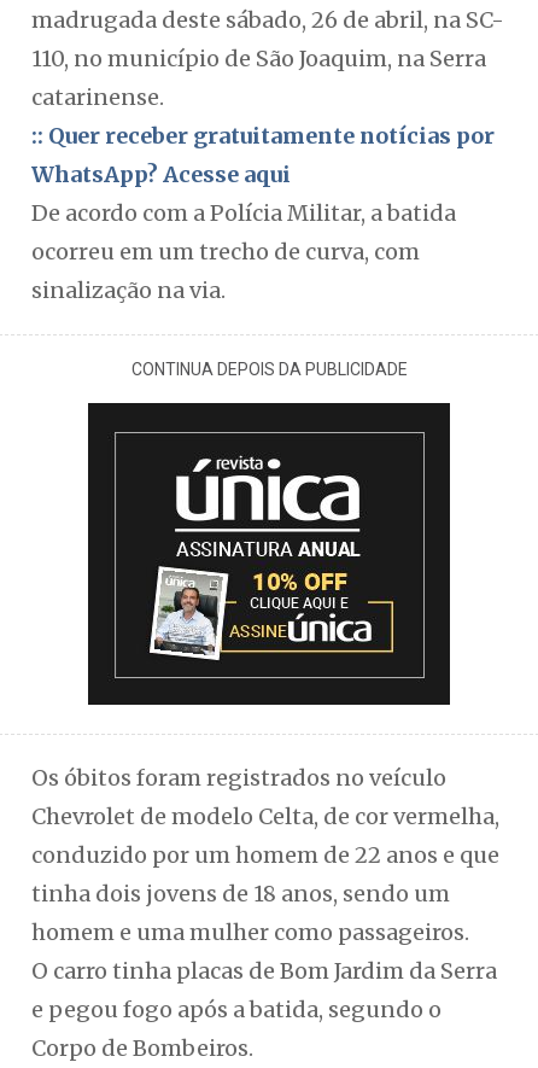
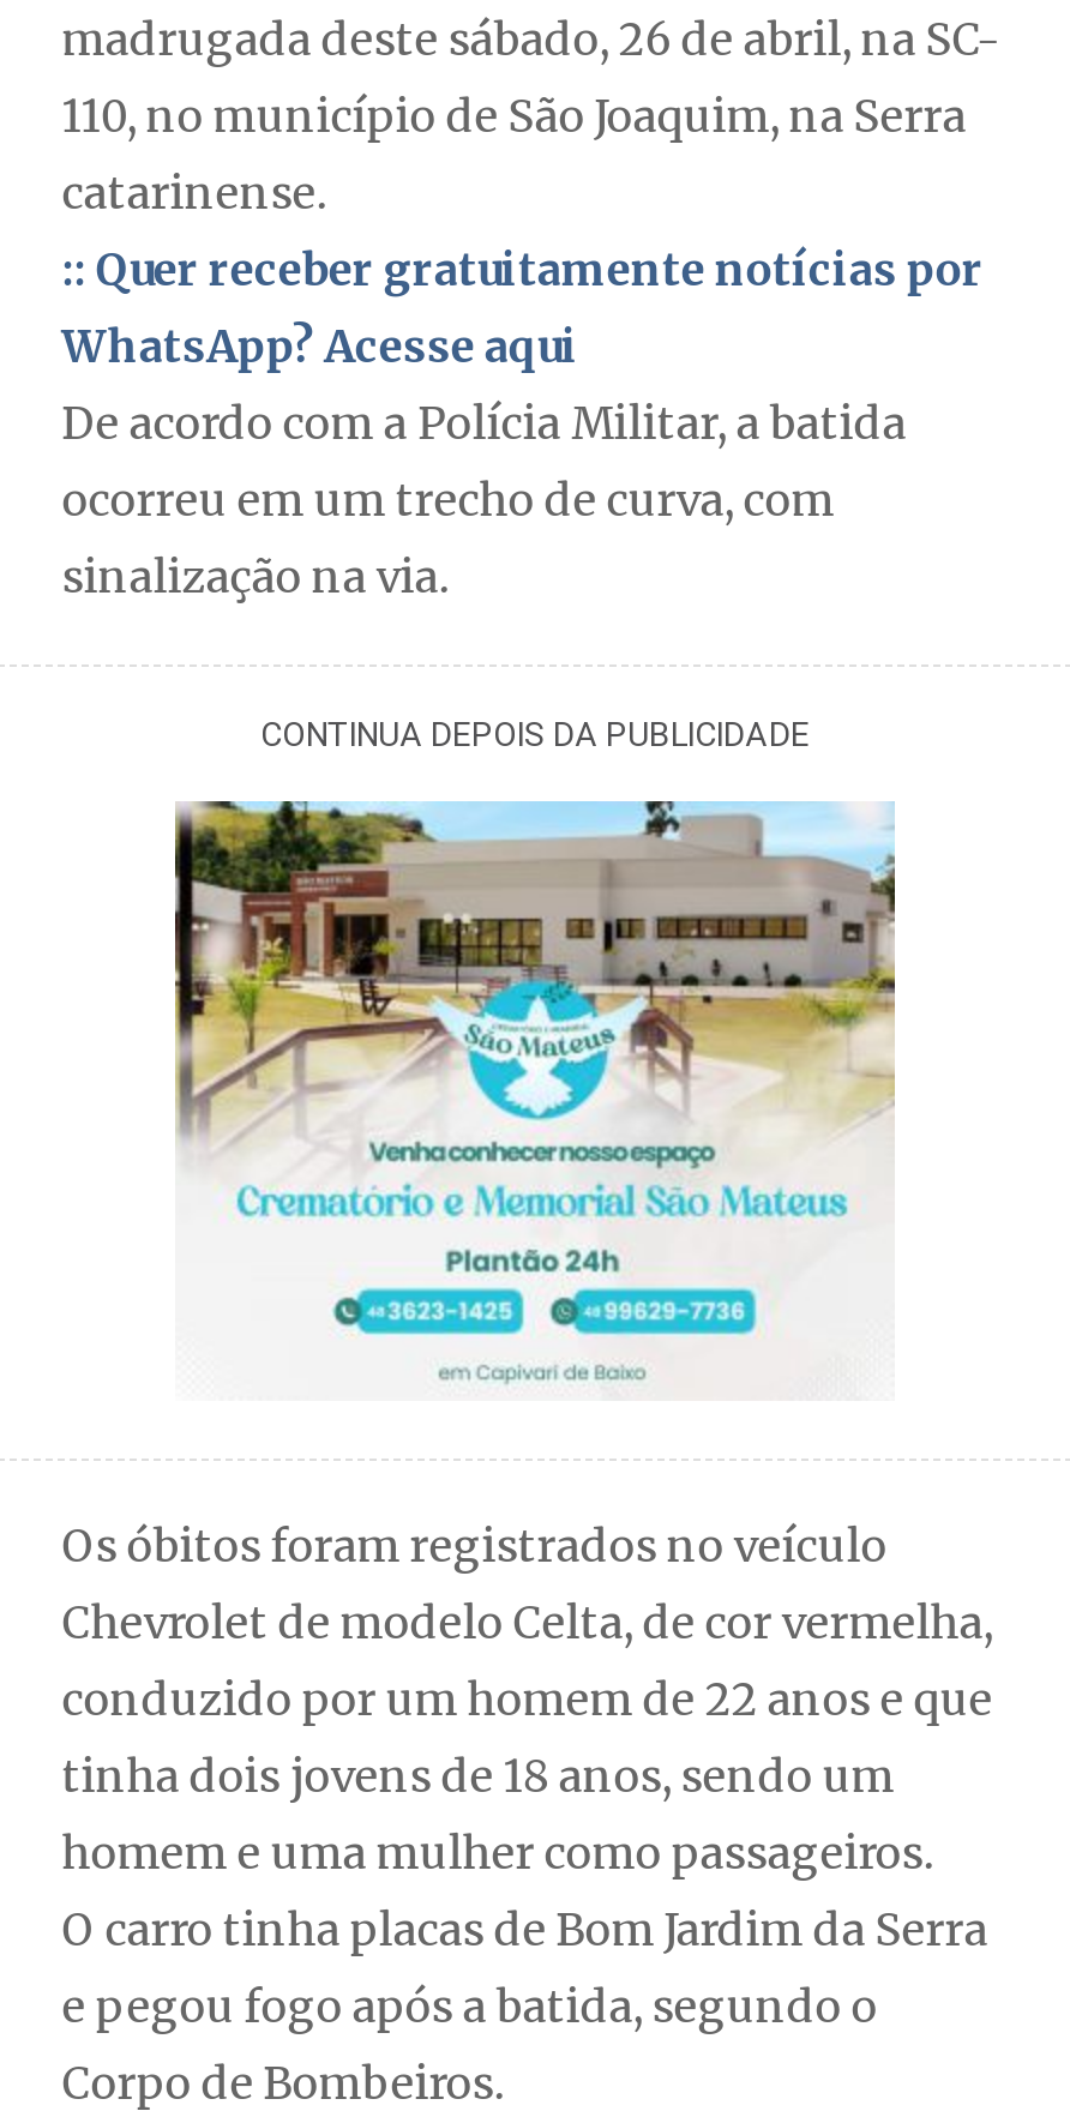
[87,402,451,706] [image] -> [173,799,897,1401] [image]

